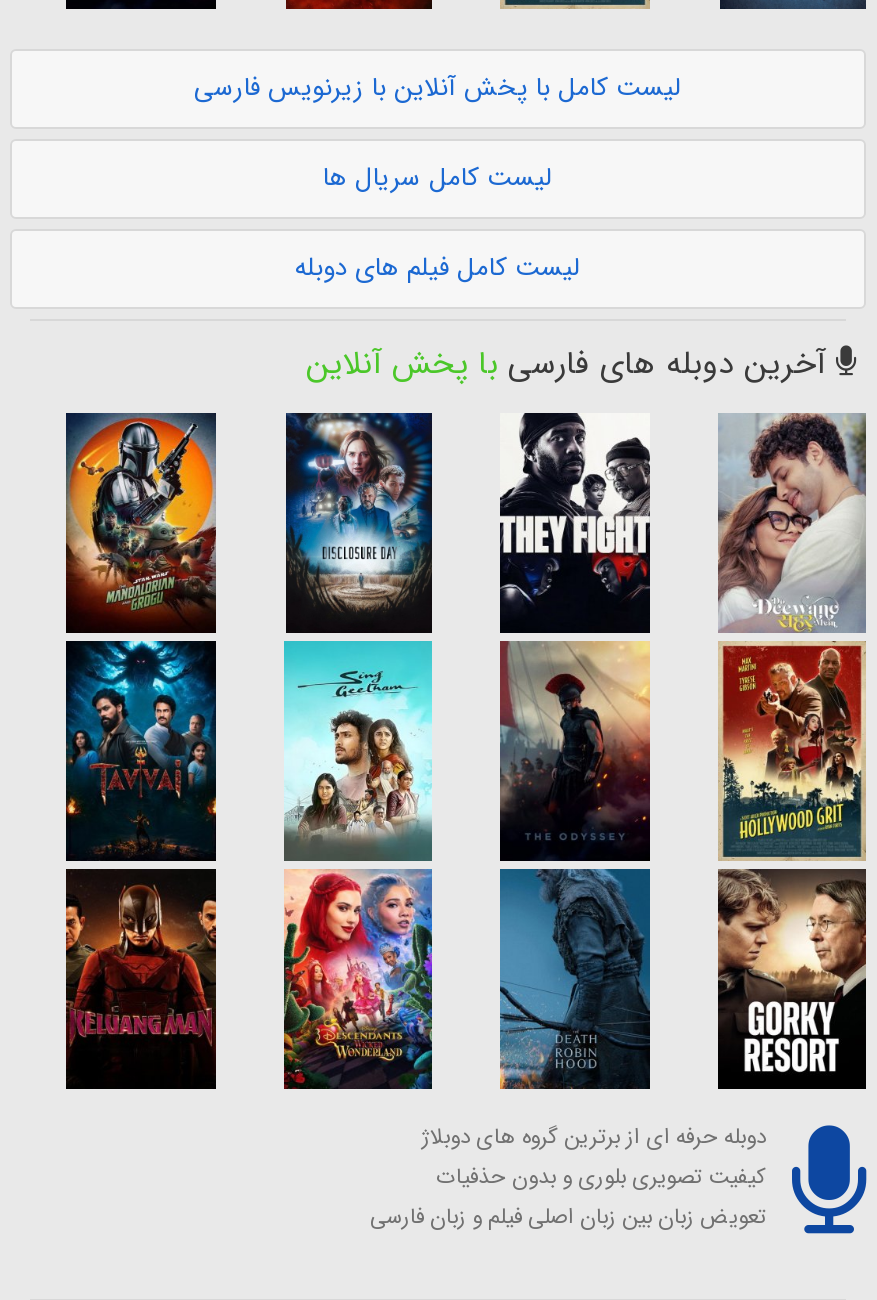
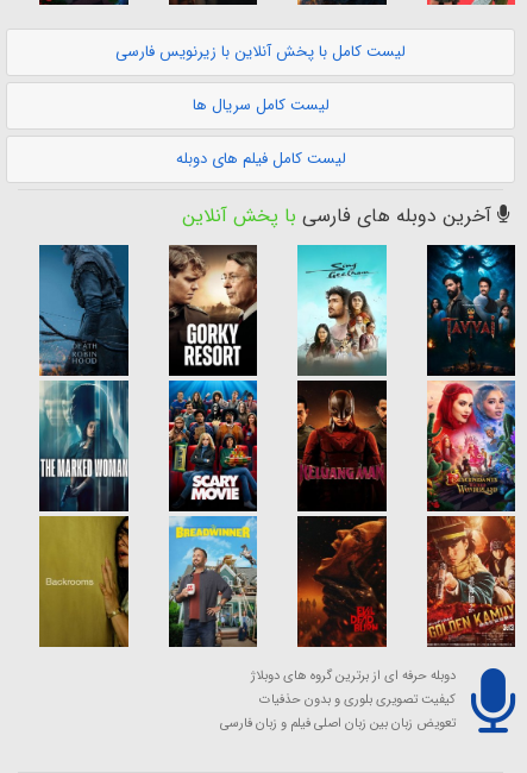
[64,412,218,1090] [image] -> [38,244,130,647] [image]
[284,410,434,614] [image] -> [168,244,258,366] [image]
[498,412,652,842] [image] -> [296,244,388,499] [image]
[716,412,868,1088] [image] -> [426,244,516,646] [image]
[282,632,434,1090] [image] -> [168,376,258,648] [image]
[498,860,652,1090] [image] -> [296,510,388,648] [image]

